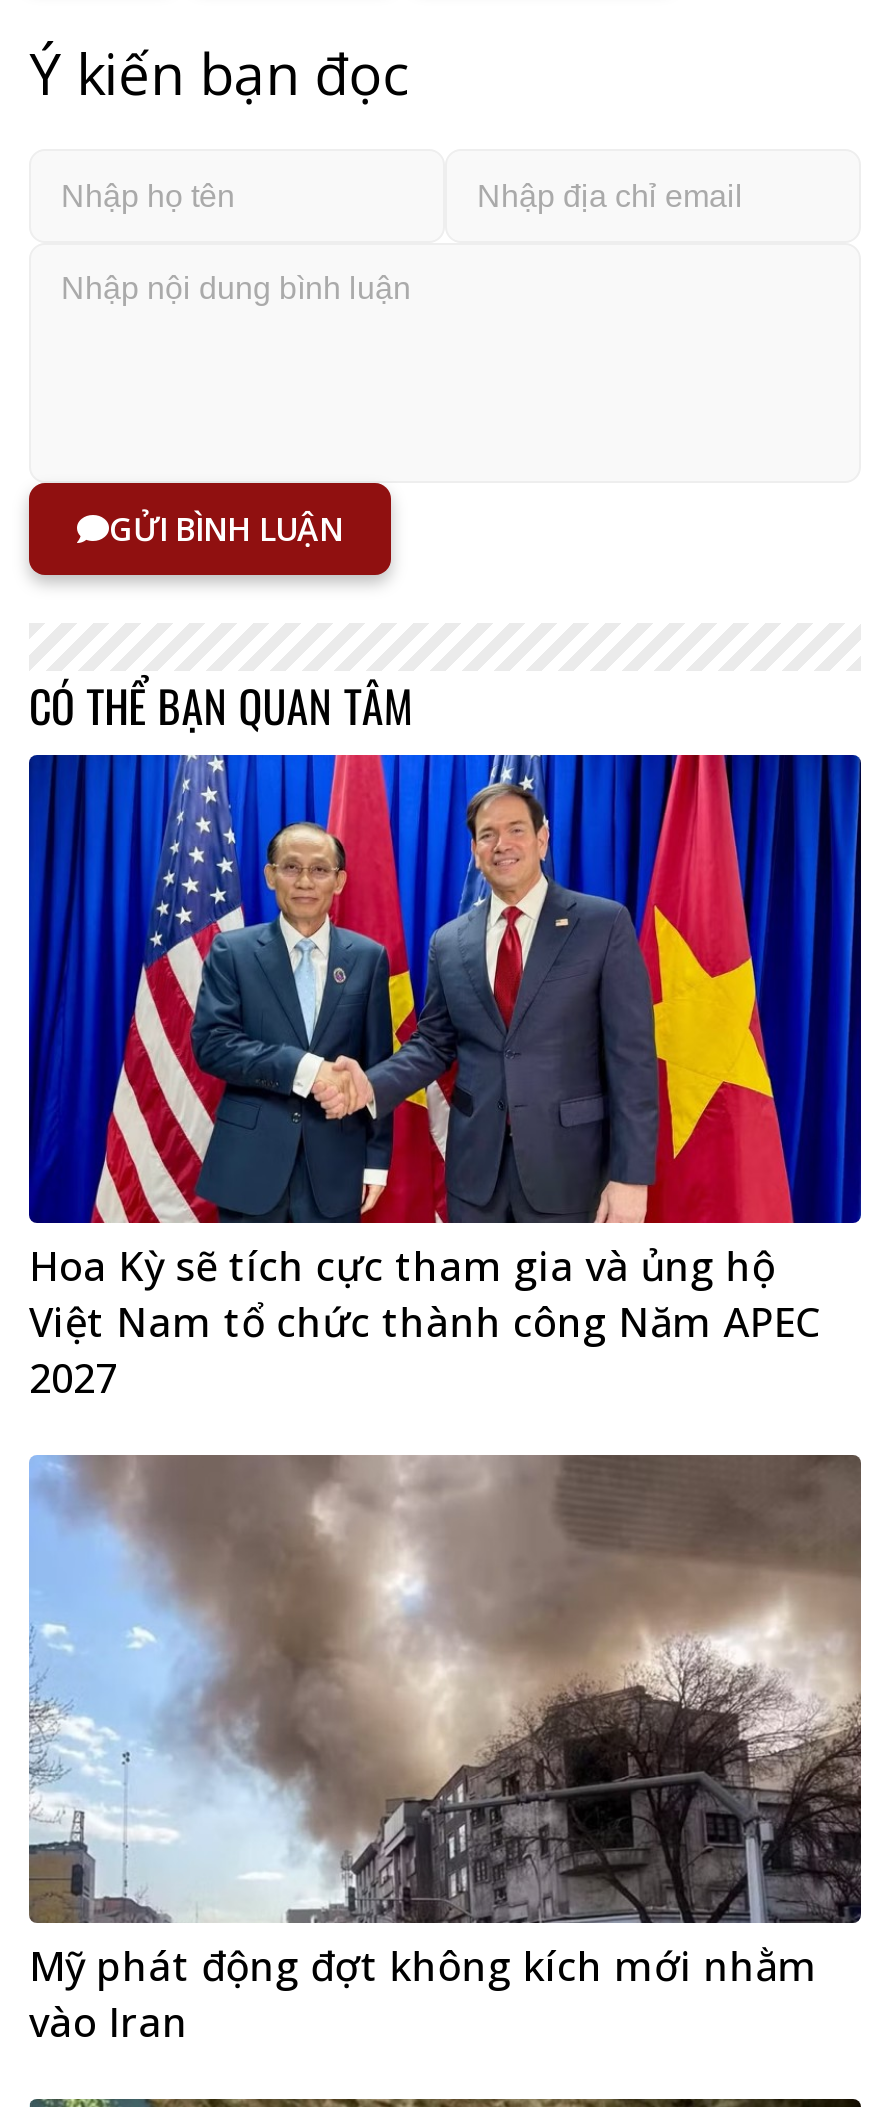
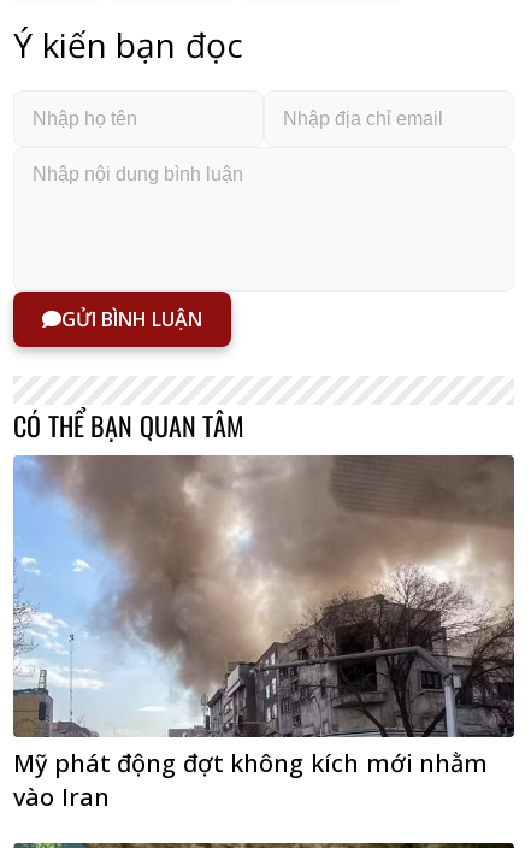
[27,753,863,1405] [image] | Hoa Kỳ sẽ tích cực tham gia và ủng hộ | Việt Nam tổ chức thành công Năm APEC | 2027 -> none

